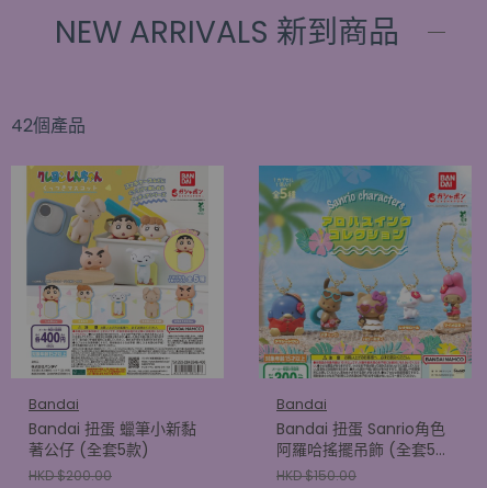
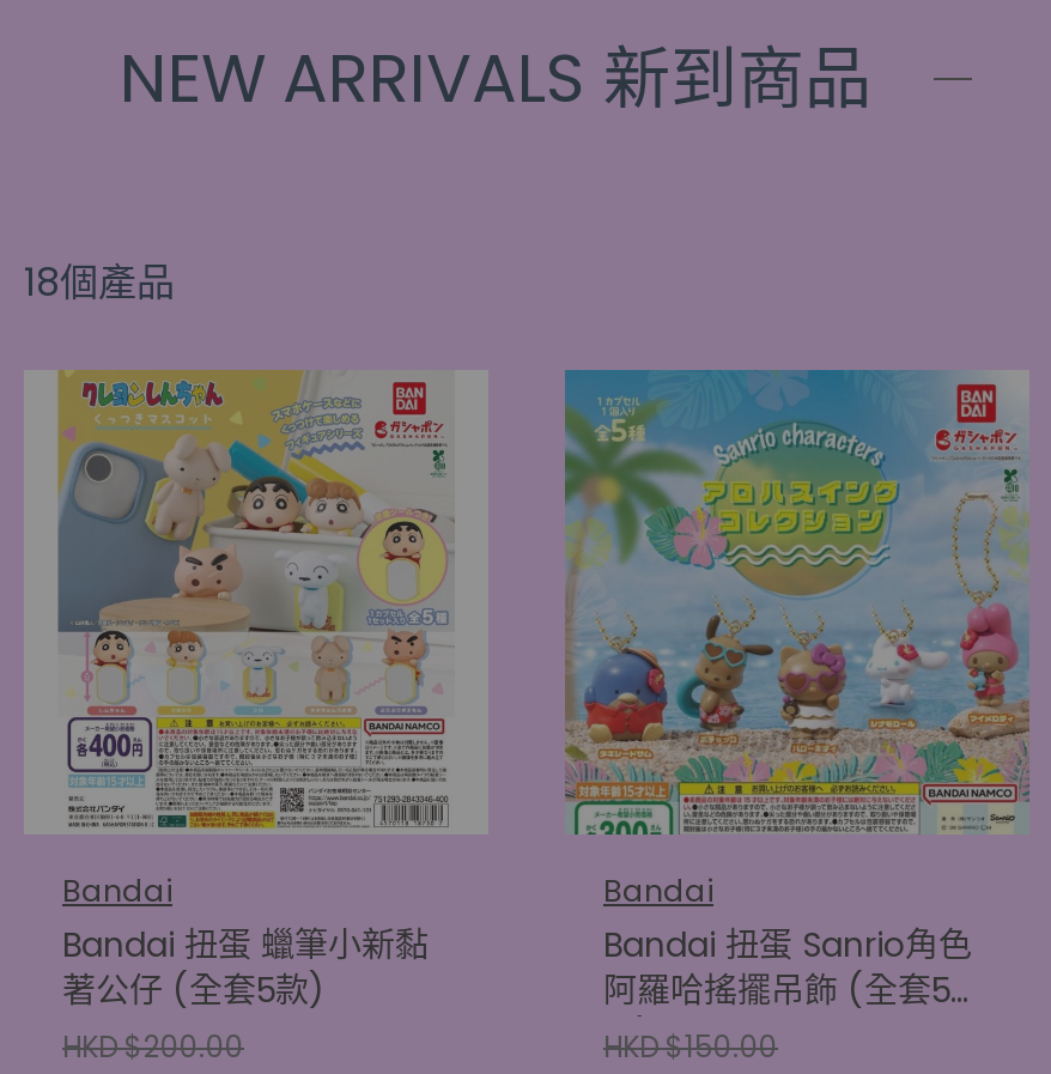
[11,113,86,138] 42個產品 -> [24,256,175,311] 18個產品

